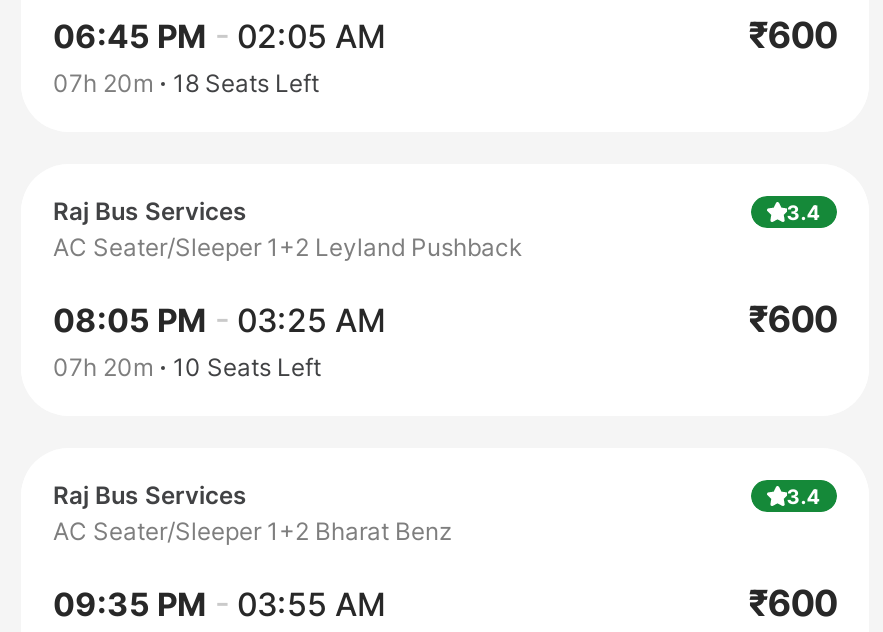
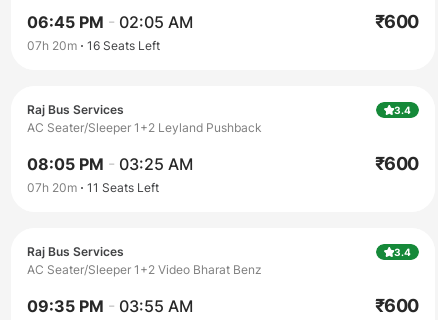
[53,68,319,98] 07h 20m 18 Seats Left -> [27,38,160,53] 07h 20m 16 Seats Left
[53,352,321,382] 07h 20m 10 Seats Left -> [27,180,159,195] 07h 20m 11 Seats Left
[53,516,453,546] AC Seater/Sleeper 1+2 Bharat Benz -> [27,262,262,277] AC Seater/Sleeper 1+2 Video Bharat Benz

